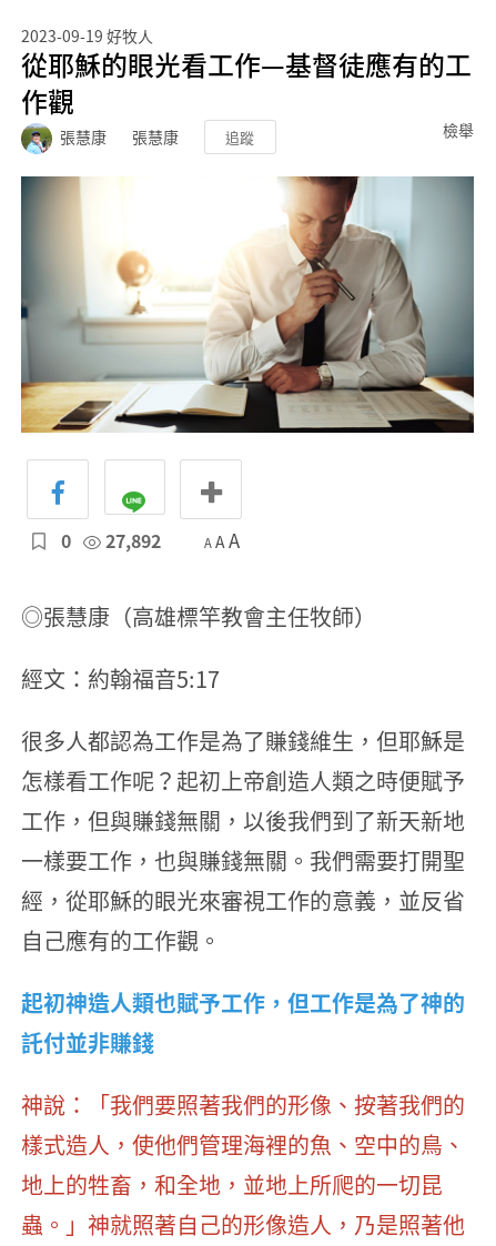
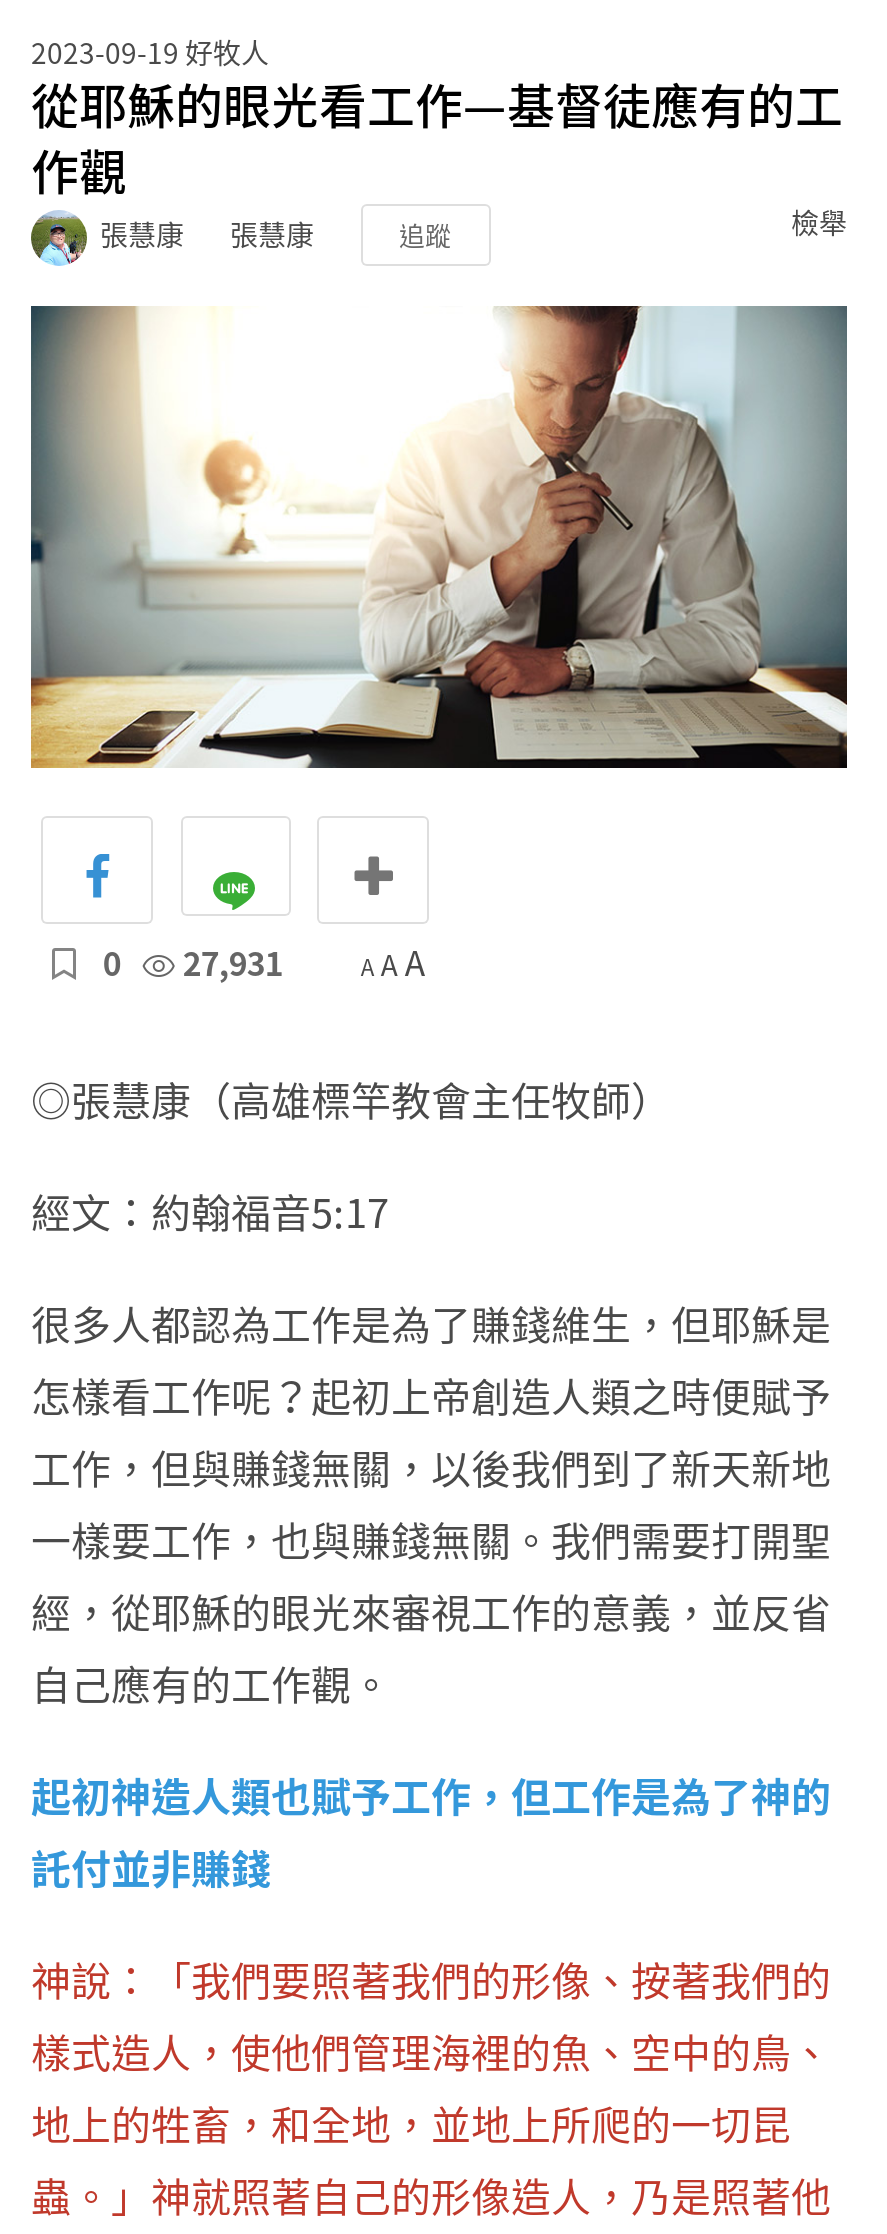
[56,527,240,553] 0 27,892 A A A -> [95,937,425,985] 0 27,931 A A A

